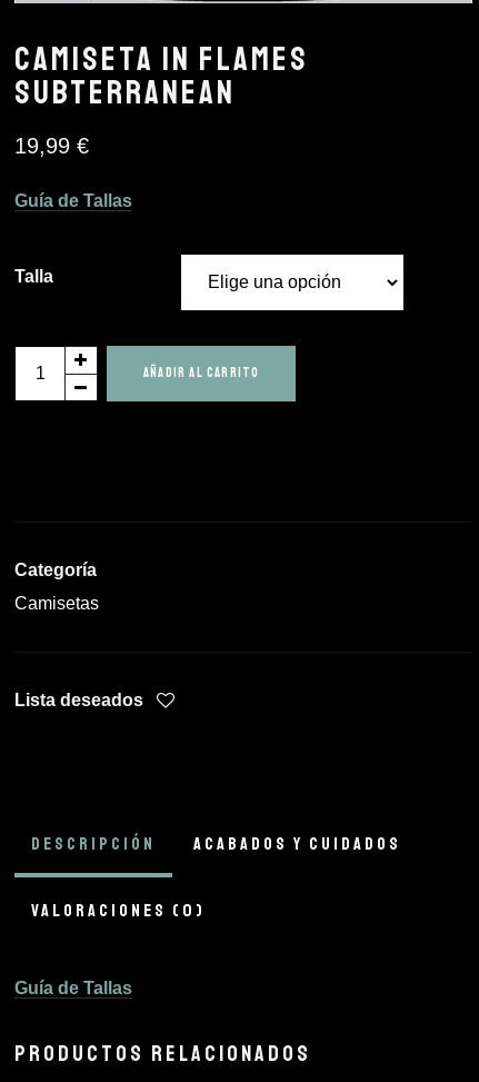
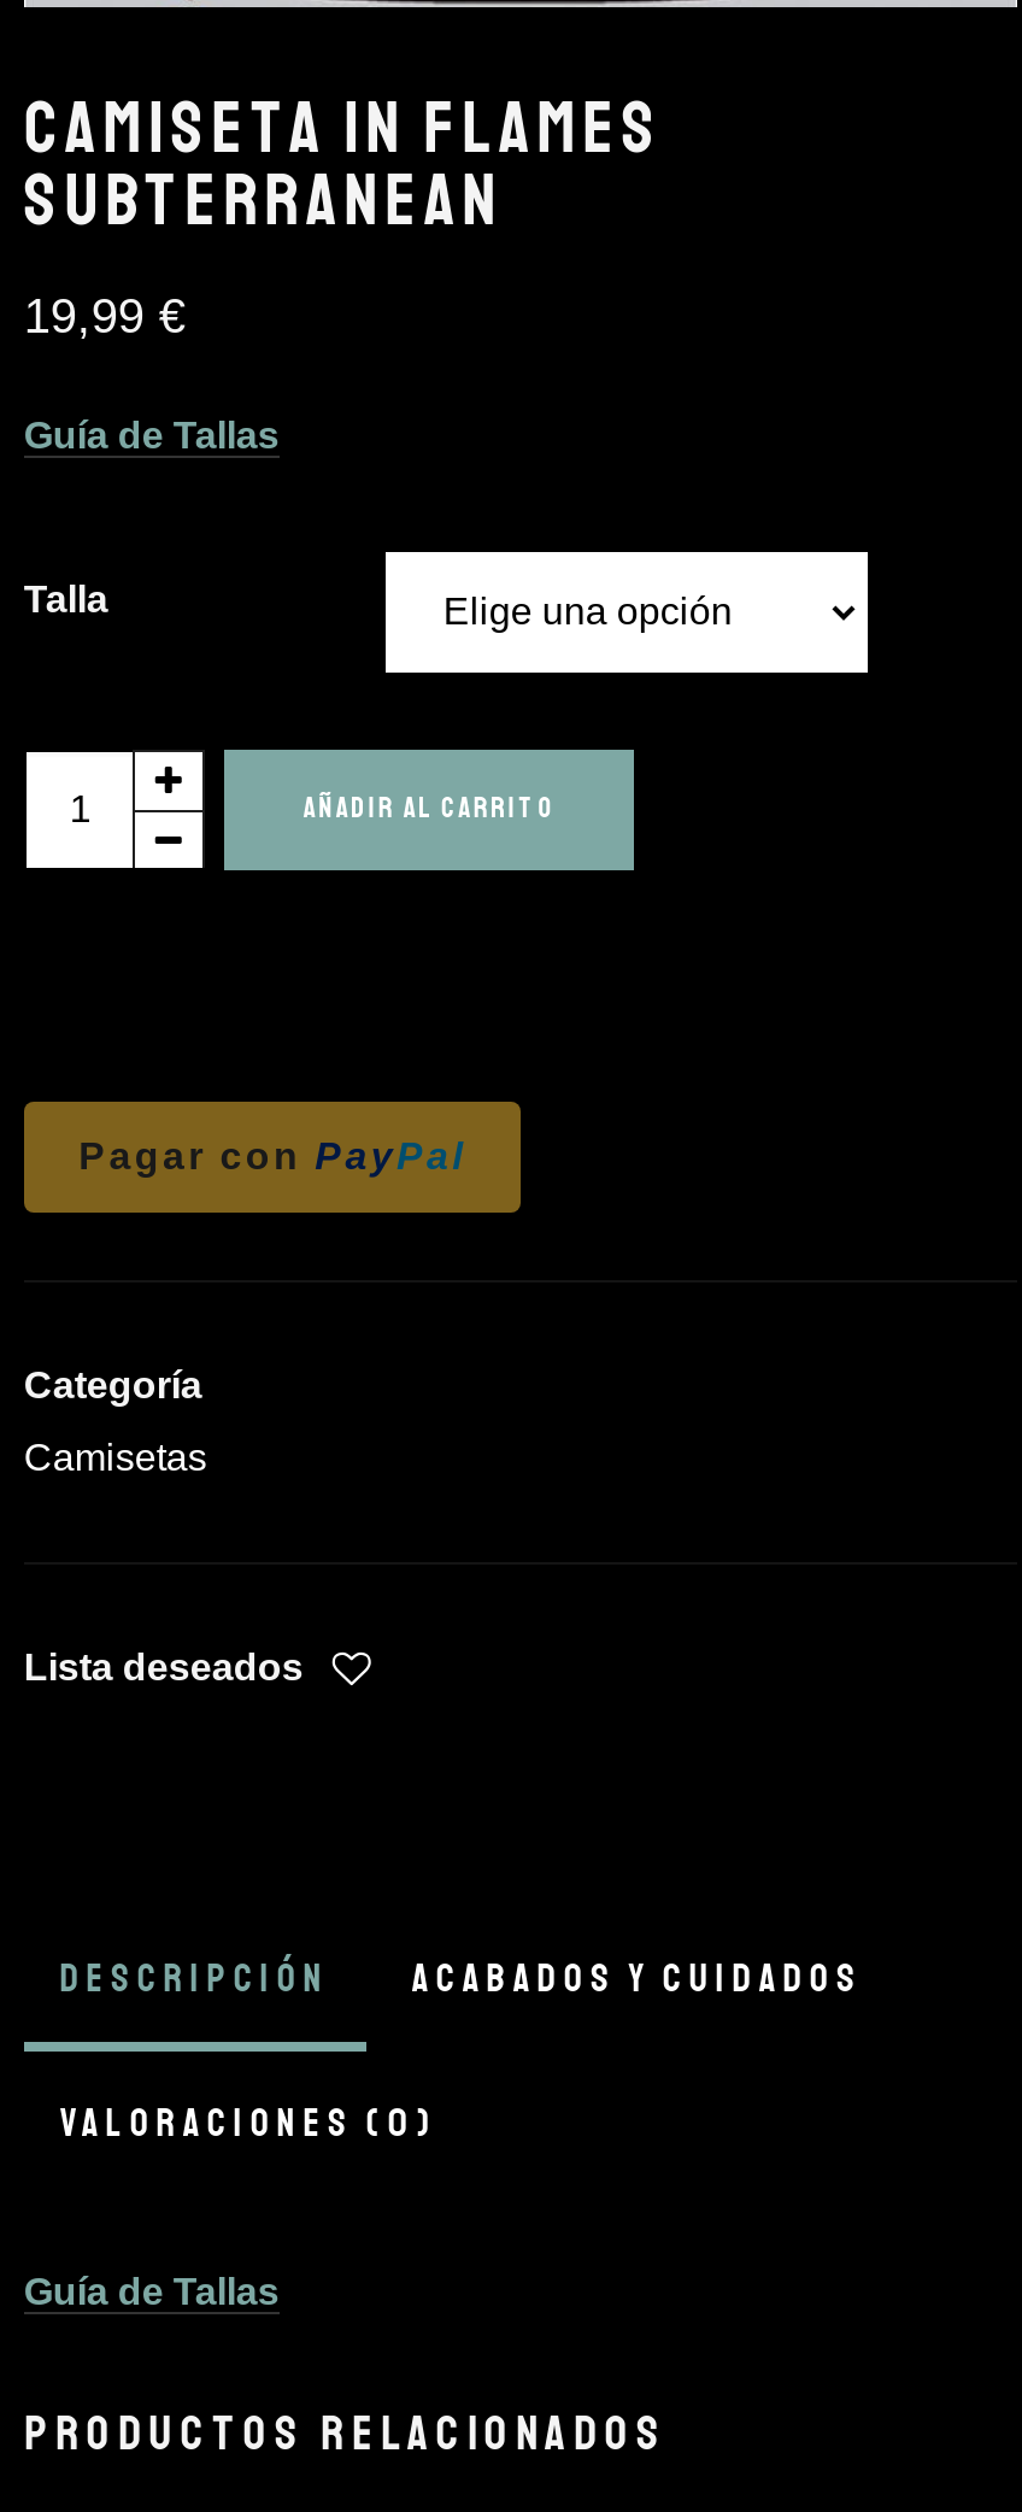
none -> [79,1135,466,1176] Pagar con PayPal

